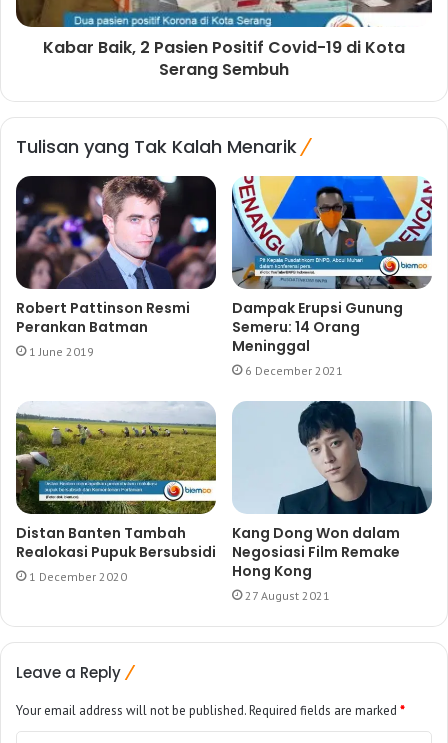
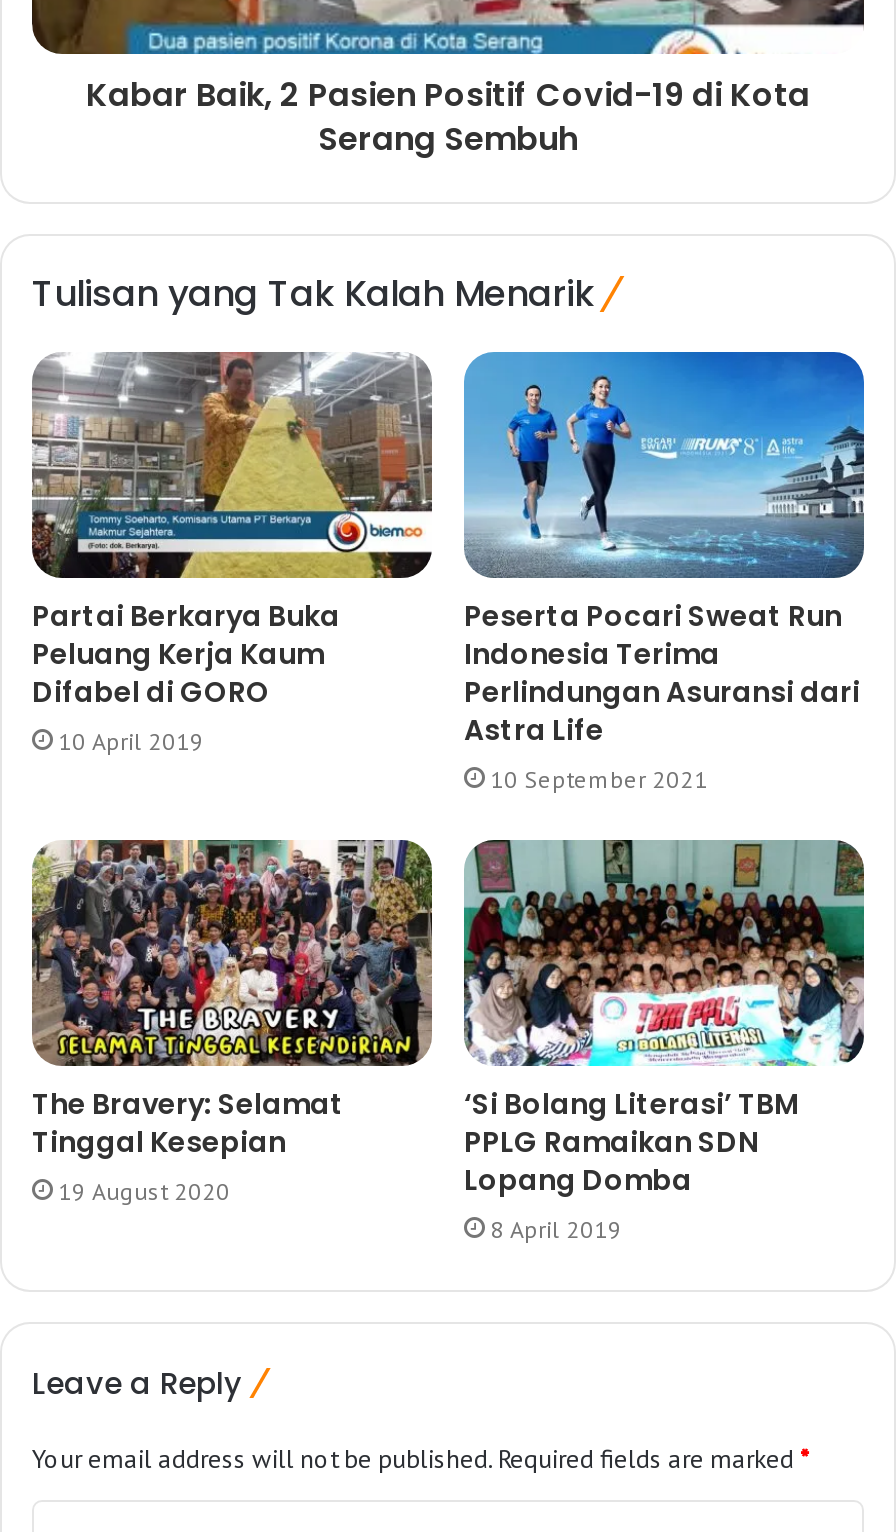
[16,175,217,359] [image] | Robert Pattinson Resmi | Perankan Batman | 1 June 2019 -> [32,350,434,756] [image] | Partai Berkarya Buka | Peluang Kerja Kaum | Difabel di GORO | 10 April 2019
[231,175,433,378] [image] | Dampak Erupsi Gunung | Semeru: 14 Orang | Meninggal | 6 December 2021 -> [462,350,866,794] [image] | Peserta Pocari Sweat Run | Indonesia Terima | Perlindungan Asuransi dari | Astra Life | 10 September 2021
[16,402,216,584] [image] | Distan Banten Tambah | Realokasi Pupuk Bersubsidi | 1 December 2020 -> [30,838,434,1205] [image] | The Bravery: Selamat | Tinggal Kesepian | 19 August 2020
[232,402,432,603] [image] | Kang Dong Won dalam | Negosiasi Film Remake | Hong Kong | 27 August 2021 -> [462,838,864,1243] [image] | ‘Si Bolang Literasi’ TBM | PPLG Ramaikan SDN | Lopang Domba | 8 April 2019

